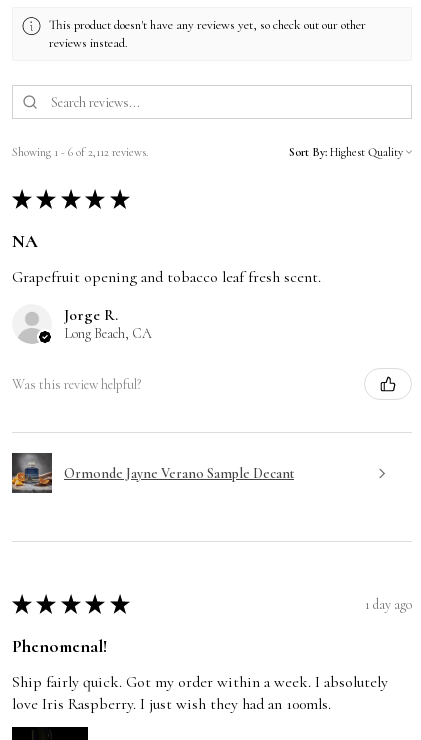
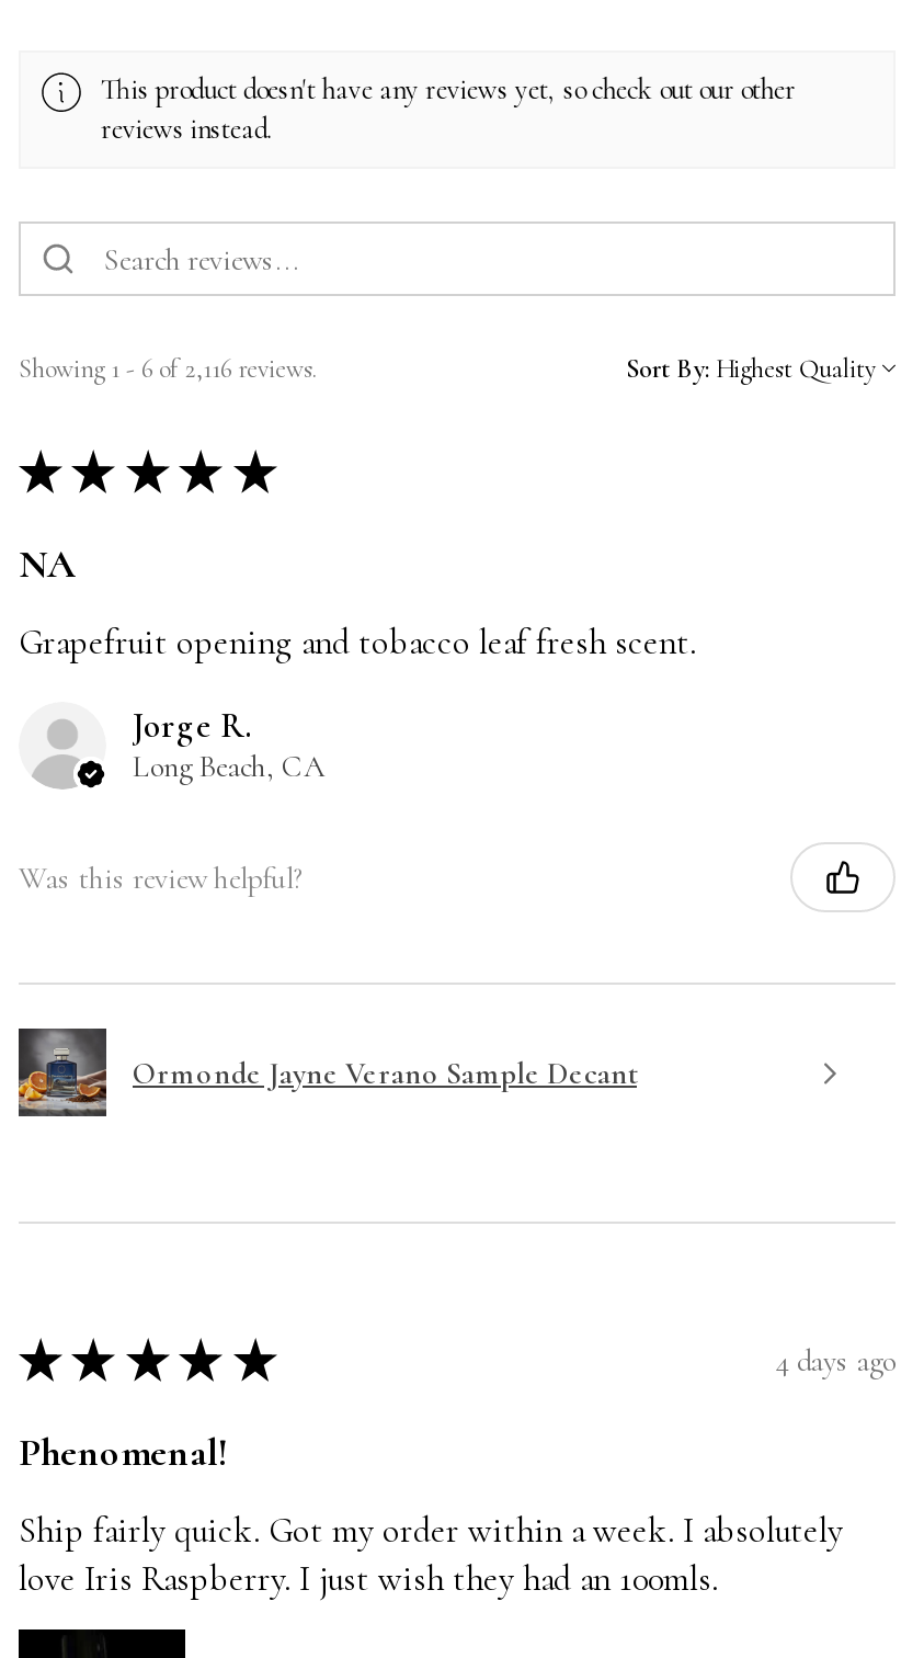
[12,145,148,159] Showing 1 - 6 of 2,112 reviews. -> [19,354,317,384] Showing 1 - 6 of 2,116 reviews.
[365,596,412,613] 1 day ago -> [775,1342,896,1379] 4 days ago

